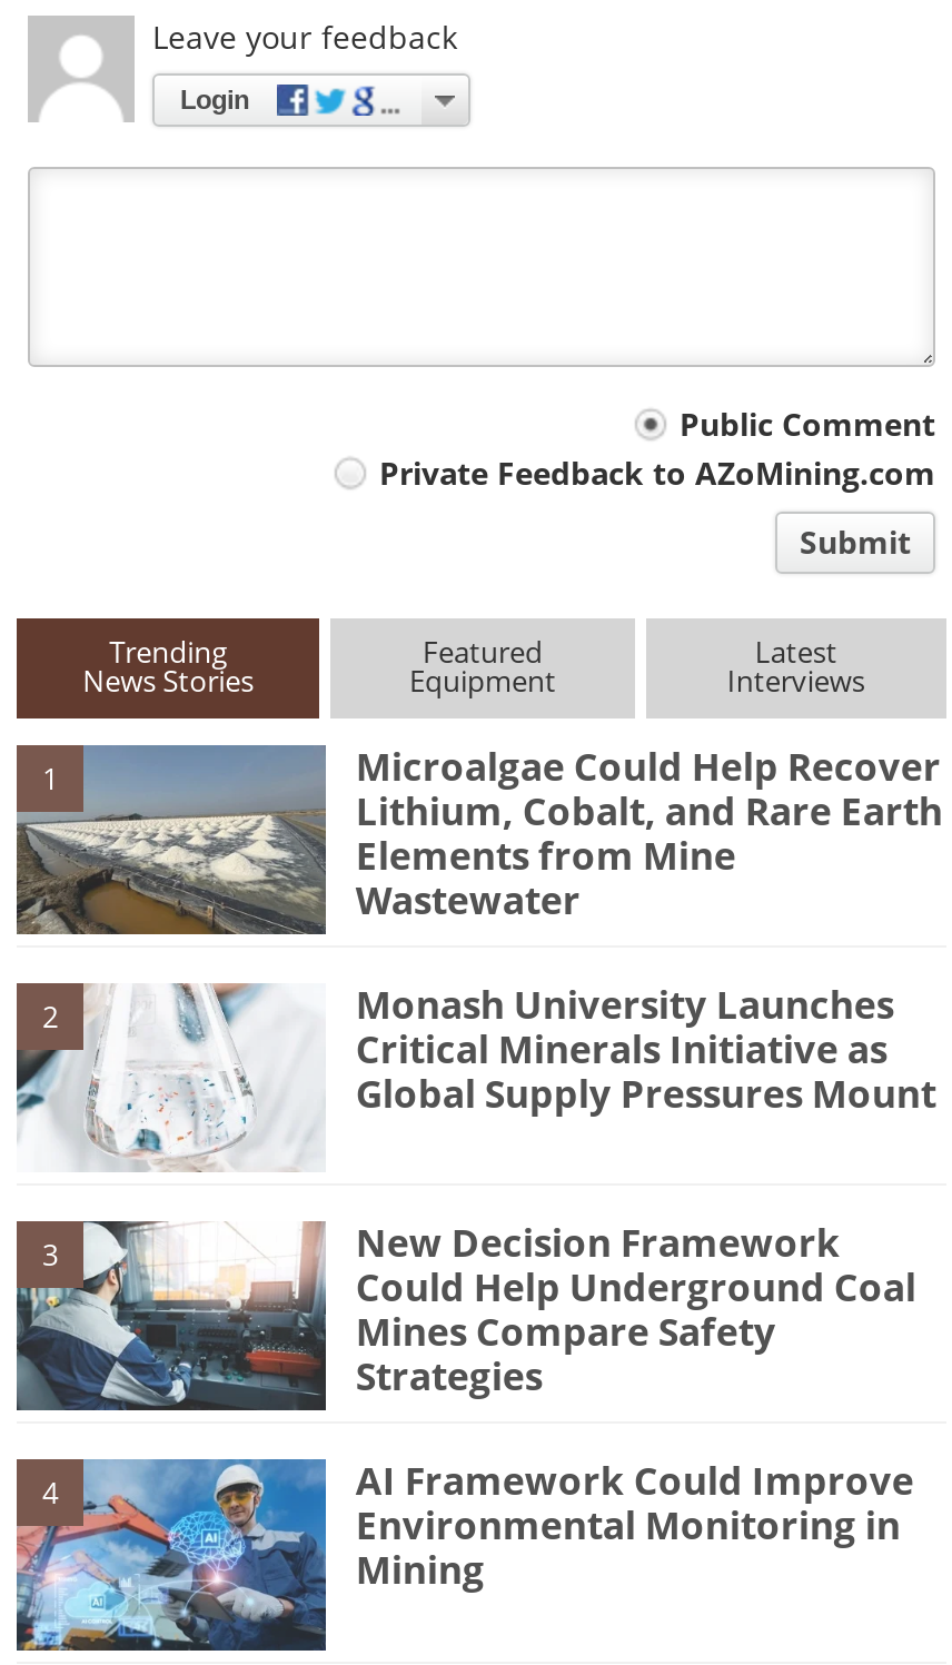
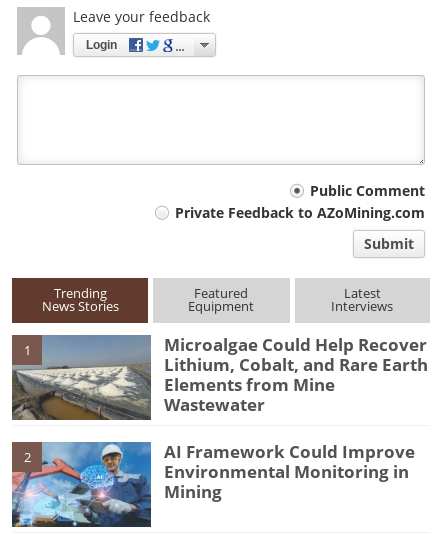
[14,978,936,1513] [image] | Monash University Launches | Critical Minerals Initiative as | Global Supply Pressures Mount | 3 | New Decision Framework | Could Help Underground Coal | Mines Compare Safety | Strategies | 4 -> none
[17,1219,324,1413] [image] -> none

